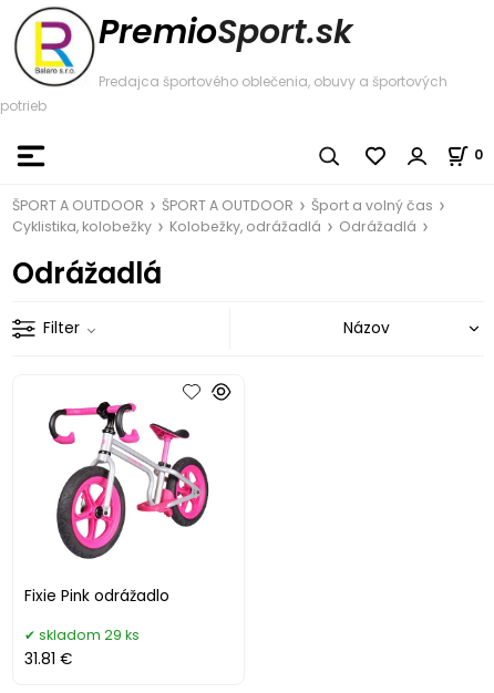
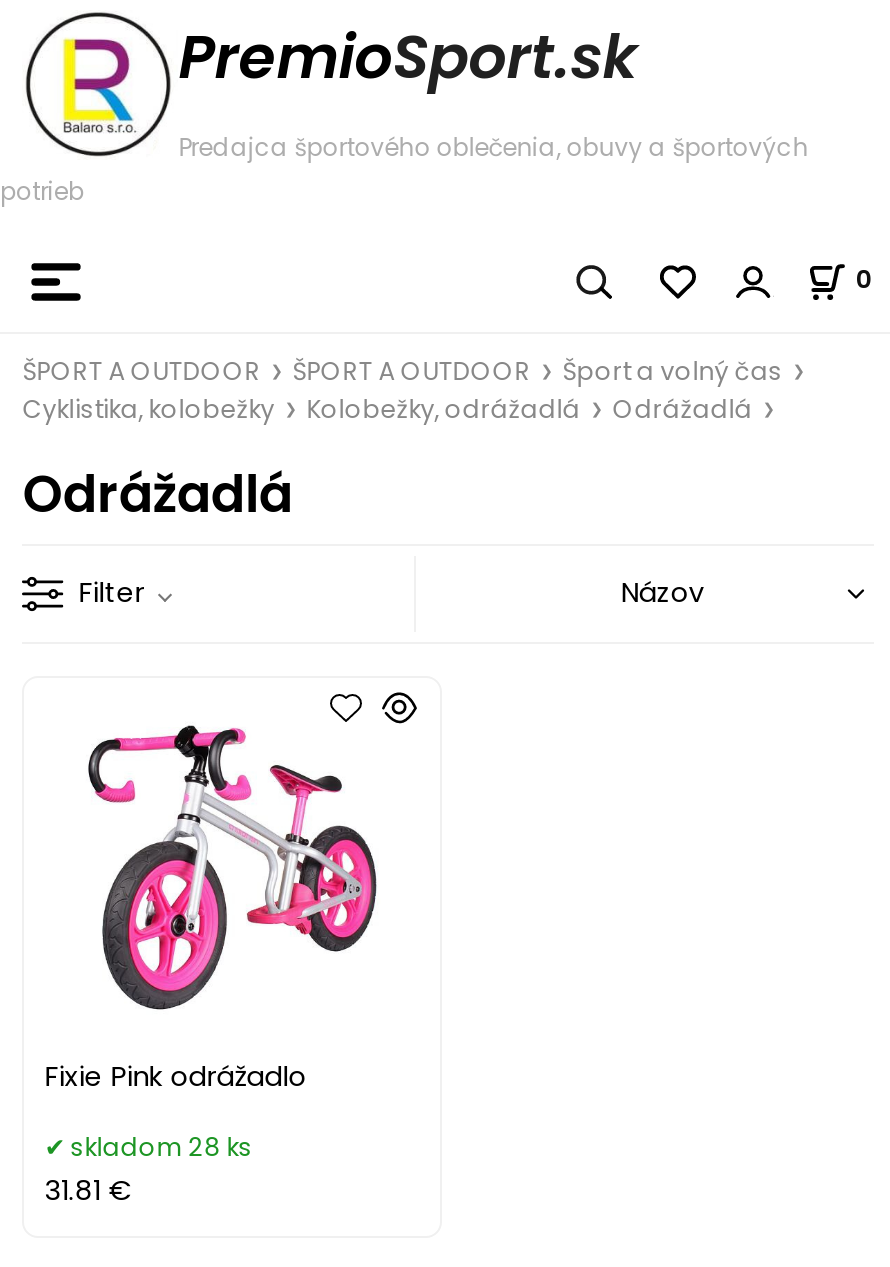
[39,625,140,644] skladom 29 ks -> [70,1129,252,1163] skladom 28 ks

